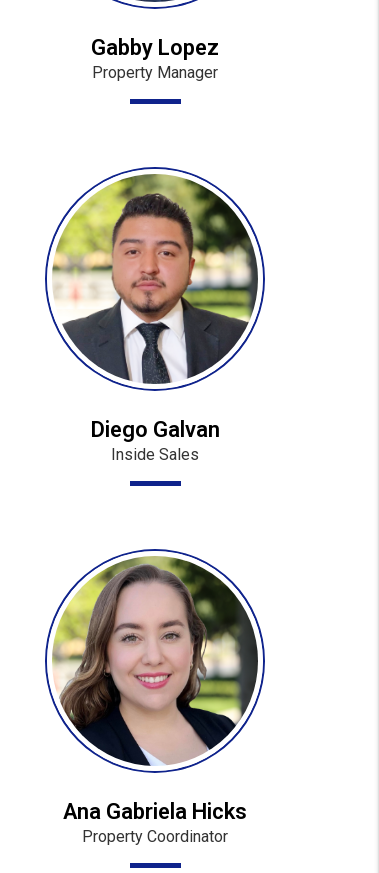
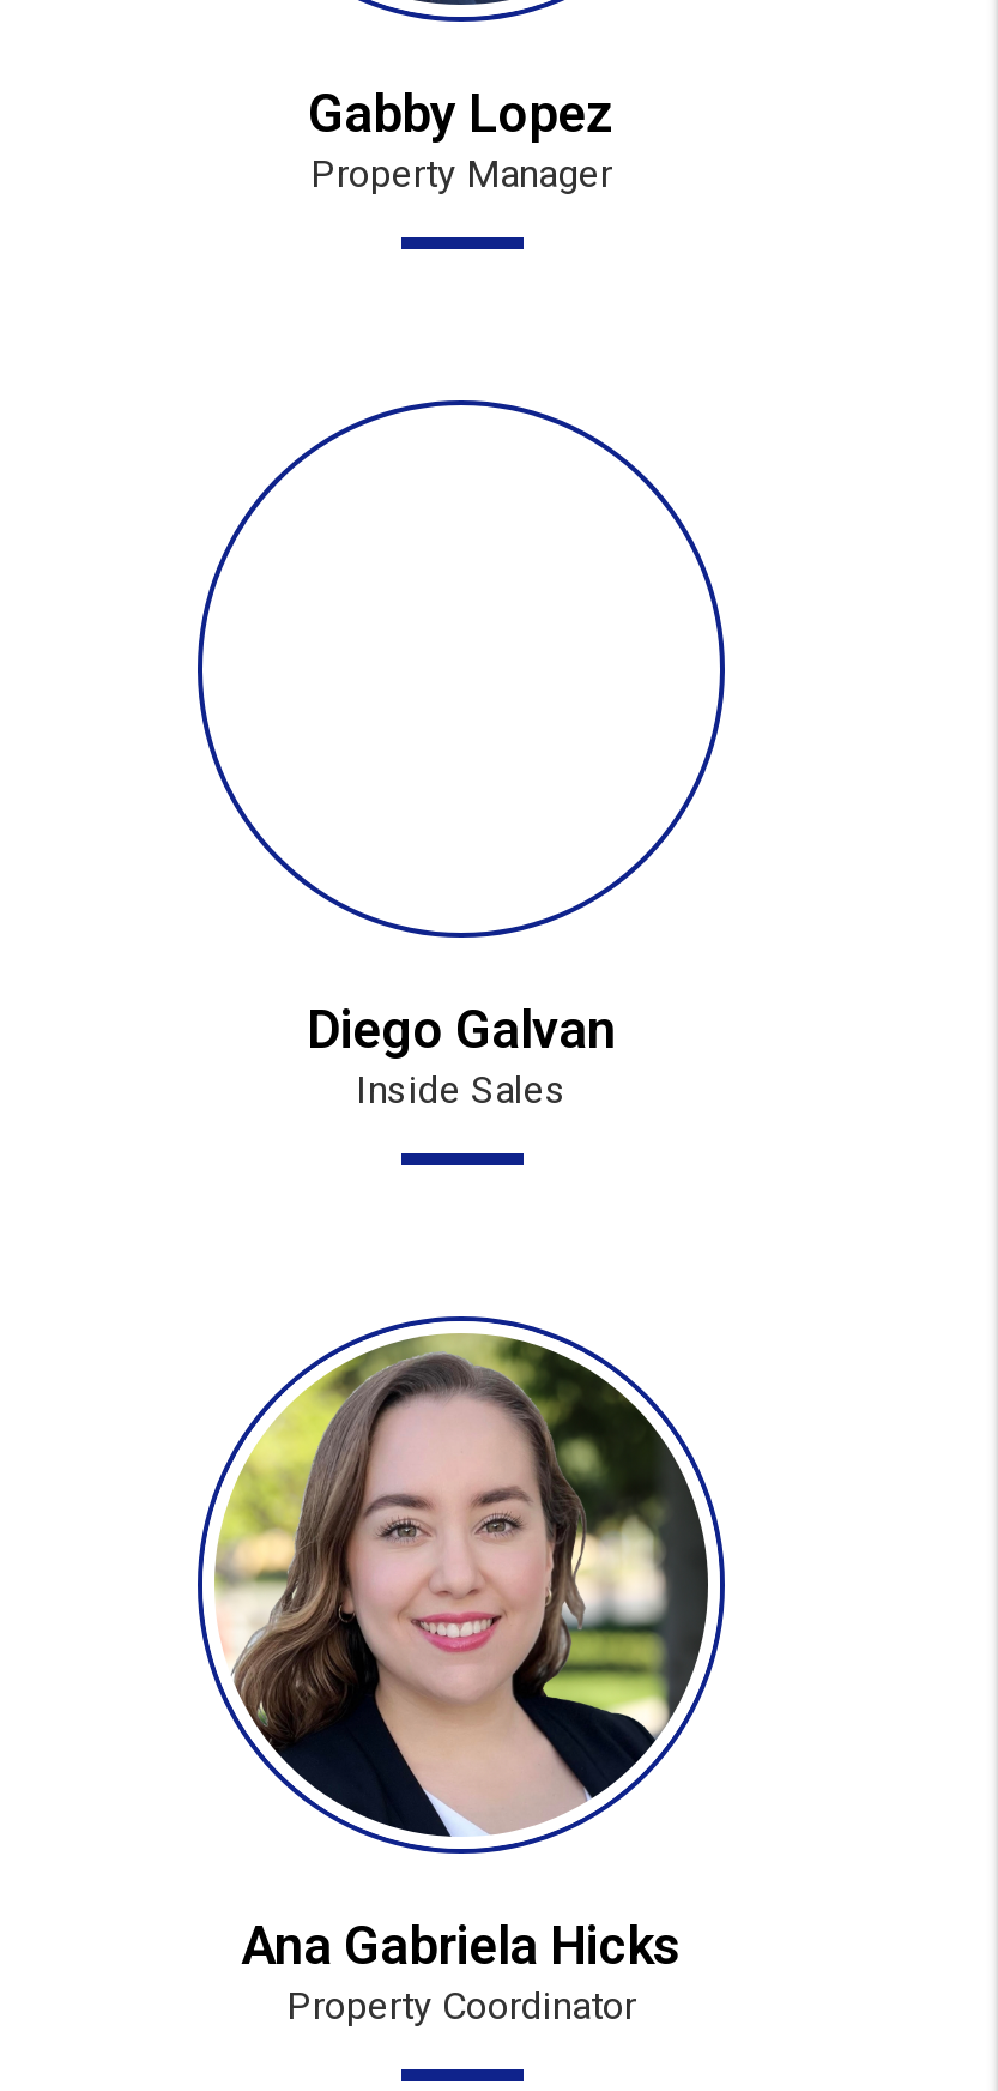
[51,173,259,385] [image] -> none

